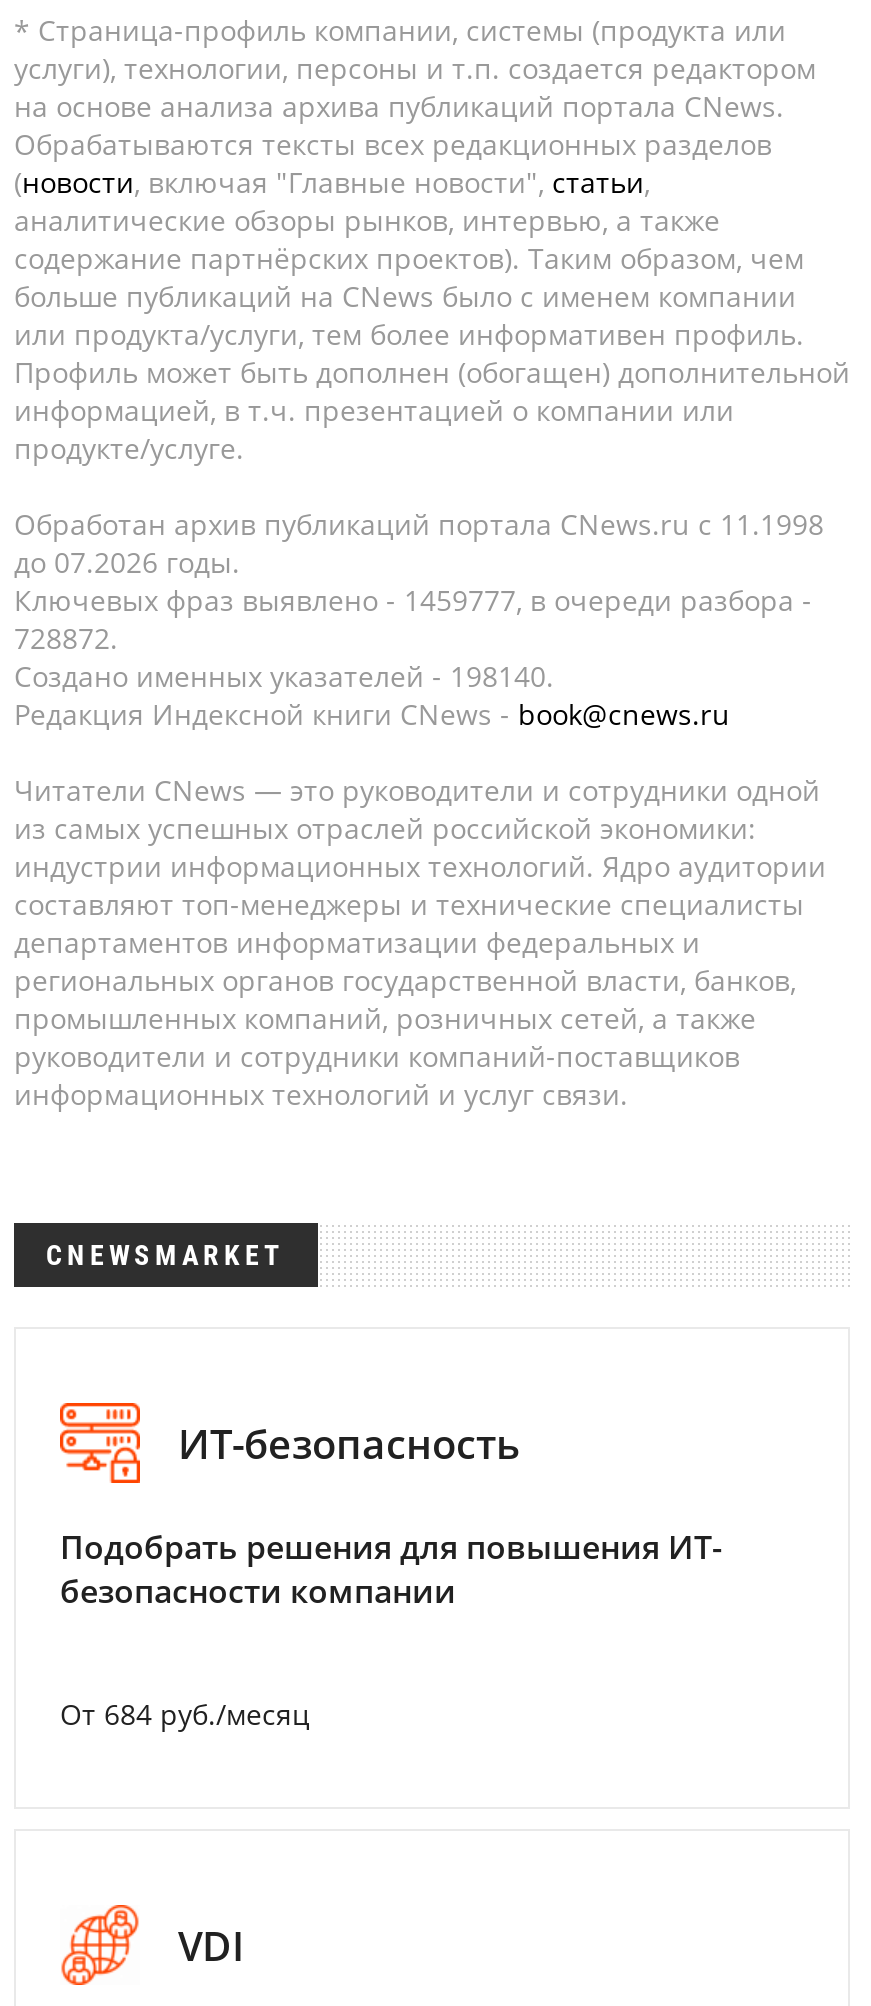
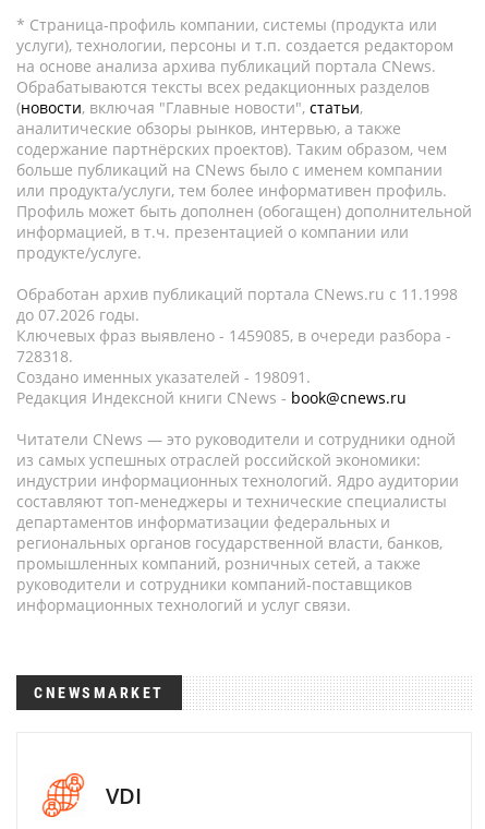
[14,581,812,619] Ключевых фраз выявлено - 1459777, в очереди разбора - -> [16,325,451,346] Ключевых фраз выявлено - 1459085, в очереди разбора -
[14,619,118,657] 728872. -> [16,346,73,367] 728318.
[14,657,554,695] Создано именных указателей - 198140. -> [16,367,311,387] Создано именных указателей - 198091.
[58,1401,722,1733] [image] | ИТ-безопасность | Подобрать решения для повышения ИТ- | безопасности компании | От 684 руб./месяц -> none

